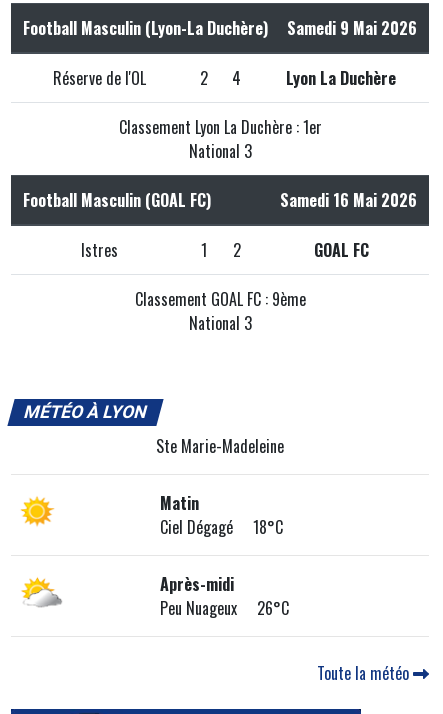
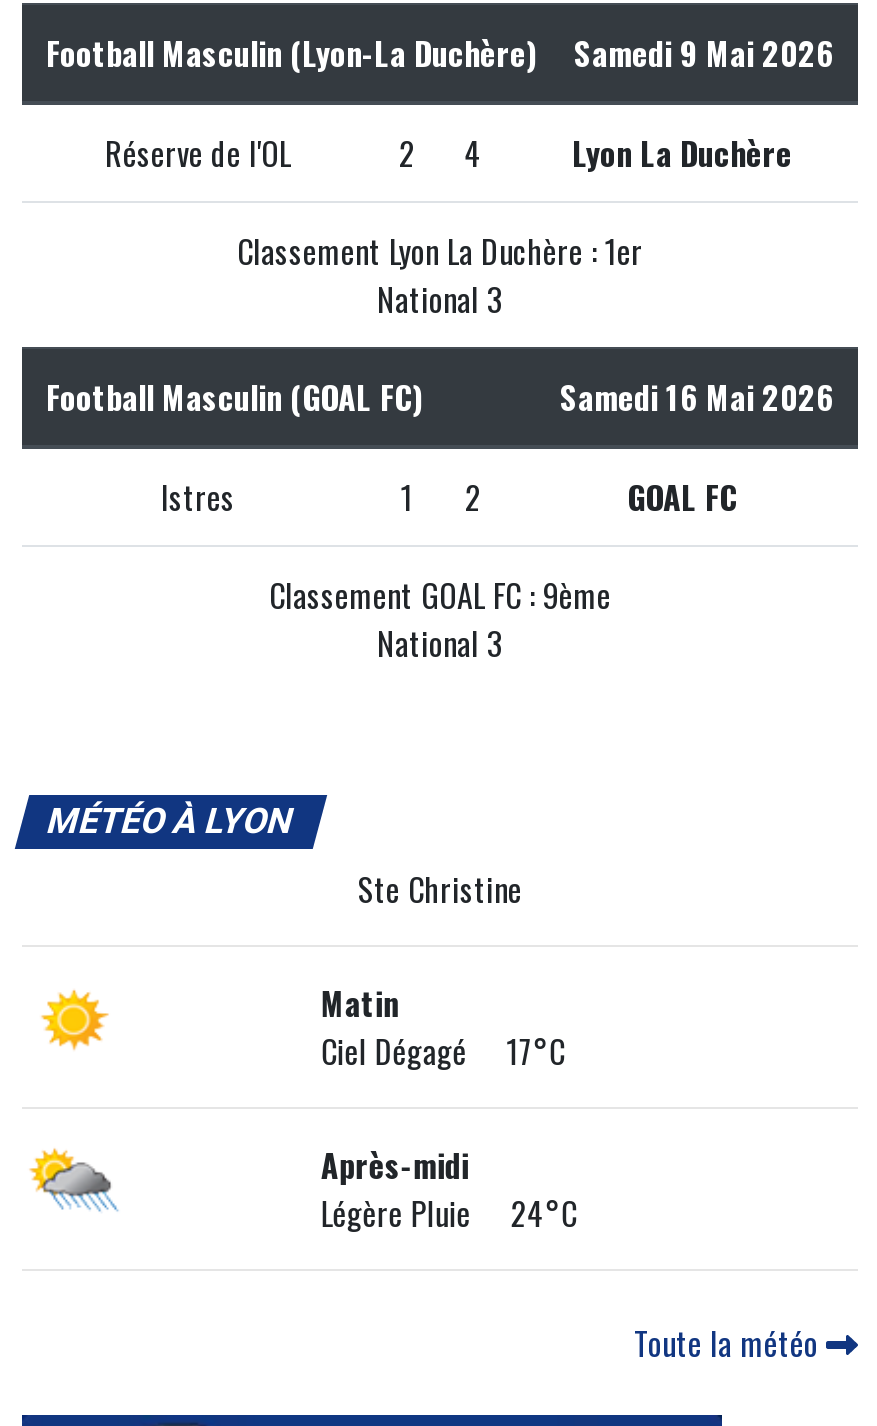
[156,434,284,458] Ste Marie-Madeleine -> [358,866,522,914] Ste Christine
[160,515,283,539] Ciel Dégagé 18°C -> [321,1028,565,1076] Ciel Dégagé 17°C
[16,576,63,608] [image] -> [30,1148,122,1212] [image]
[160,596,289,620] Peu Nuageux 26°C -> [321,1190,577,1238] Légère Pluie 24°C

